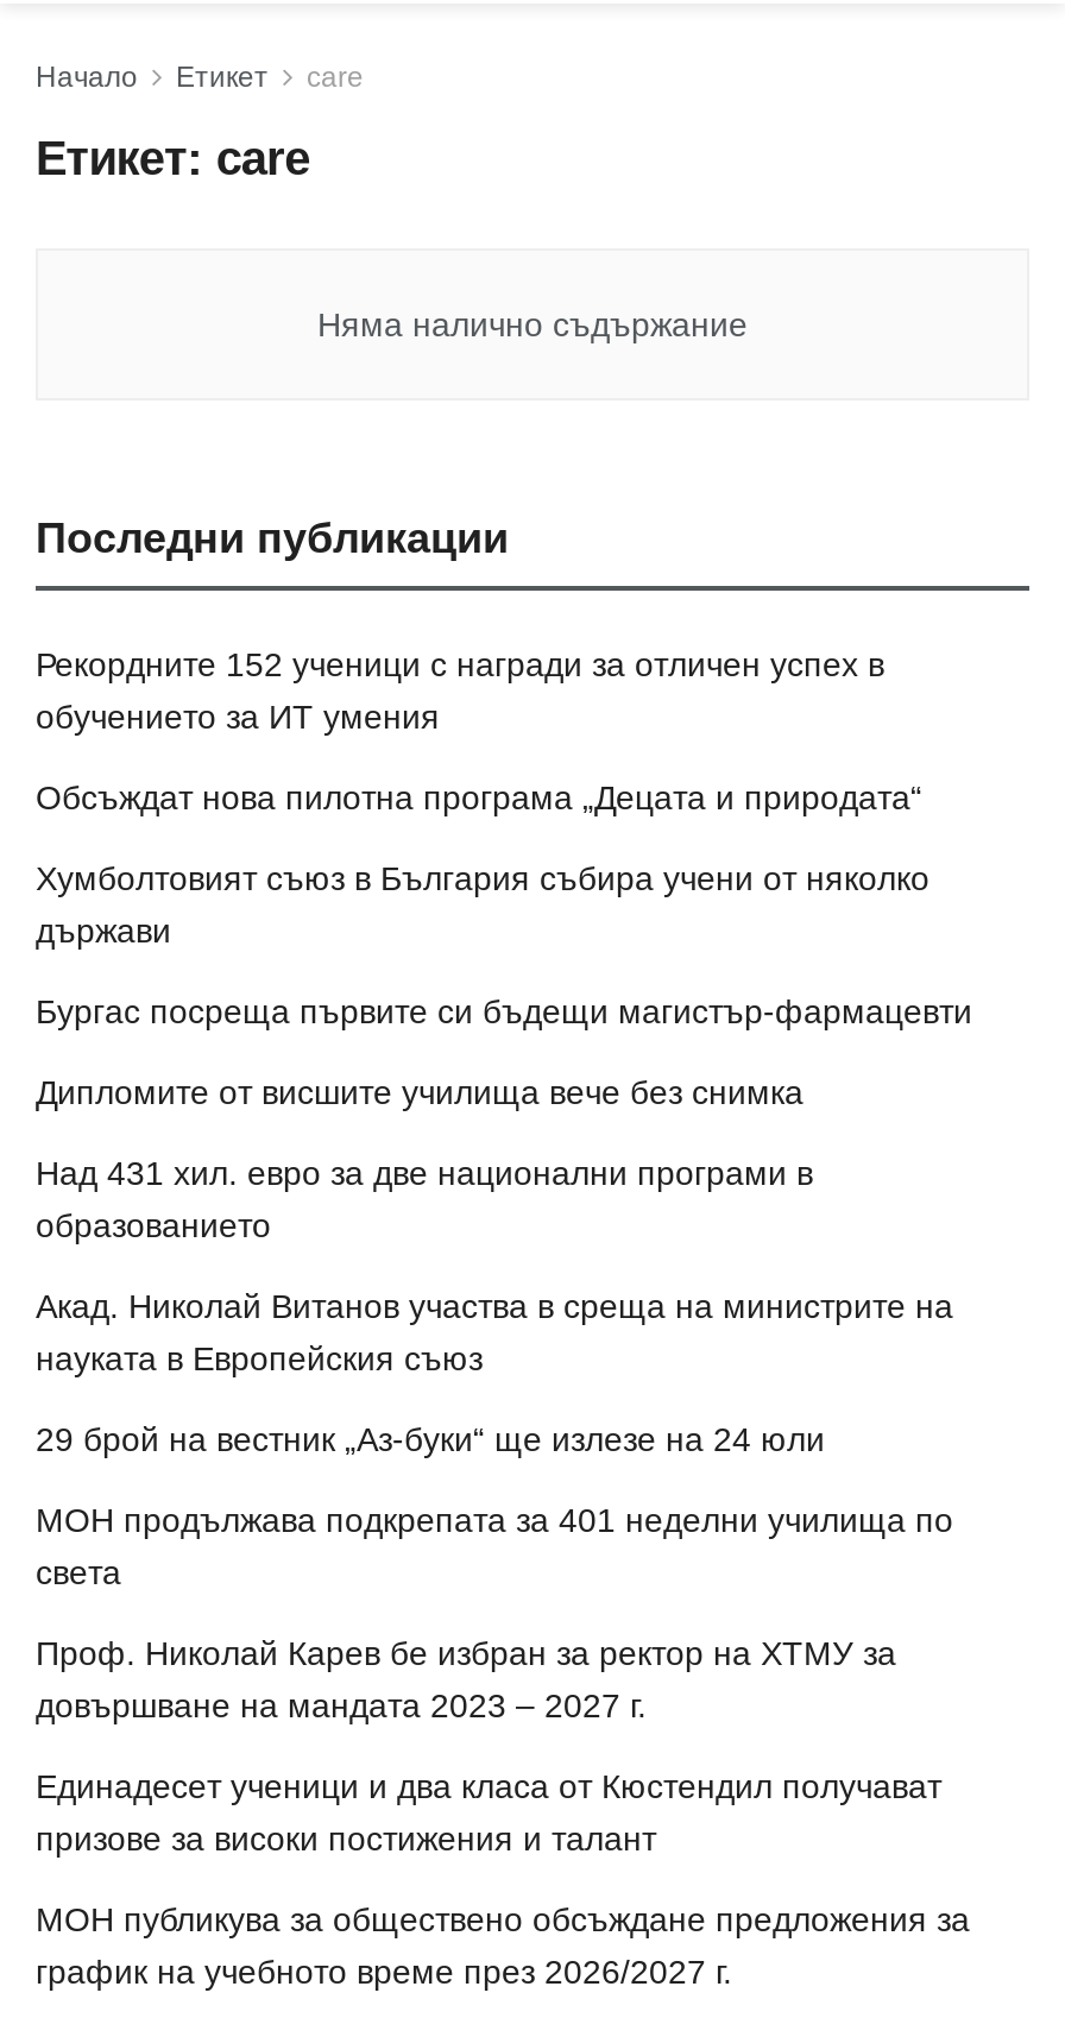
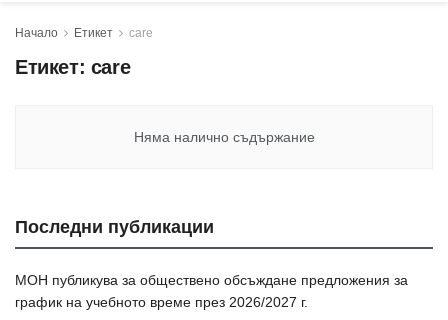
[36,645,972,1858] Рекордните 152 ученици с награди за отличен успех в | обучението за ИТ умения | Обсъждат нова пилотна програма „Децата и природата“ | Хумболтовият съюз в България събира учени от няколко | държави | Бургас посреща първите си бъдещи магистър-фармацевти | Дипломите от висшите училища вече без снимка | Над 431 хил. евро за две национални програми в | образованието | Акад. Николай Витанов участва в среща на министрите на | науката в Европейския съюз | 29 брой на вестник „Аз-буки“ ще излезе на 24 юли | МОН продължава подкрепата за 401 неделни училища по | света | Проф. Николай Карев бе избран за ректор на ХТМУ за | довършване на мандата 2023 – 2027 г. | Единадесет ученици и два класа от Кюстендил получават | призове за високи постижения и талант -> none

